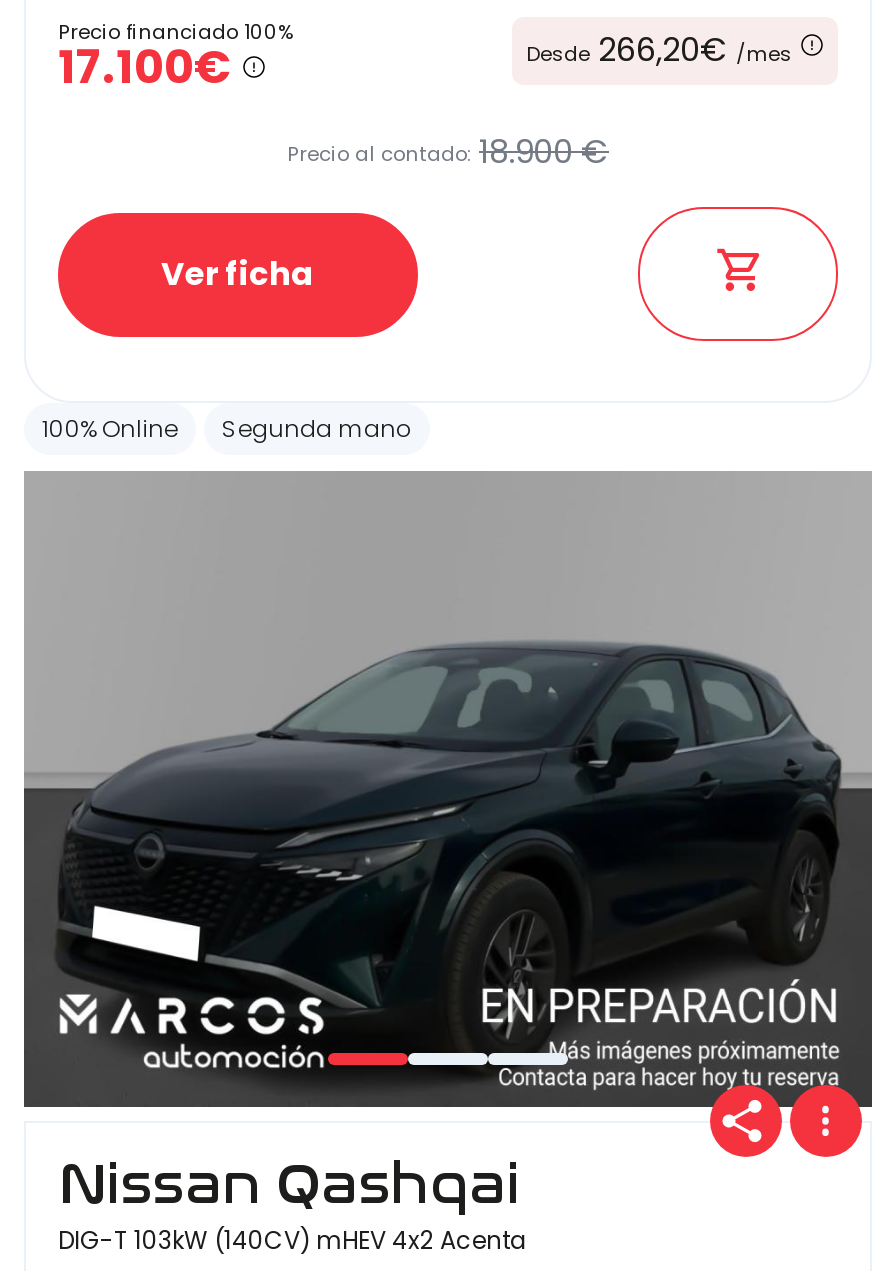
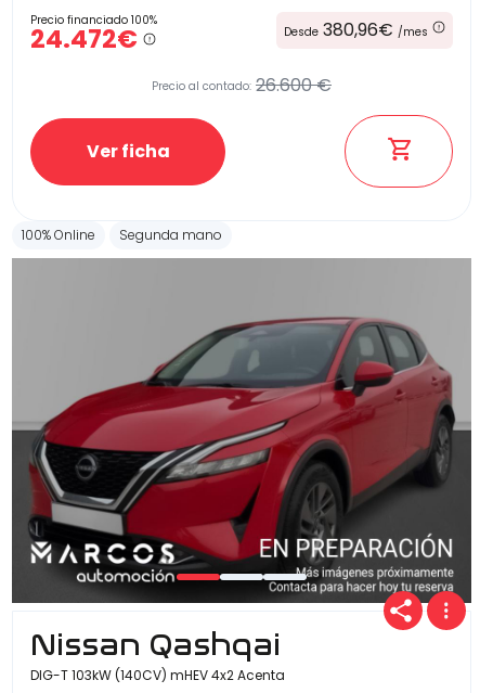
[58,35,242,99] 17.100€ -> [30,22,143,57] 24.472€
[526,27,792,73] Desde 266,20€/mes -> [284,18,428,43] Desde 380,96€/mes
[287,129,609,175] Precio al contado: 18.900 € -> [152,73,332,98] Precio al contado: 26.600 €
[58,581,838,1043] [image] -> [29,317,453,601] [image]

